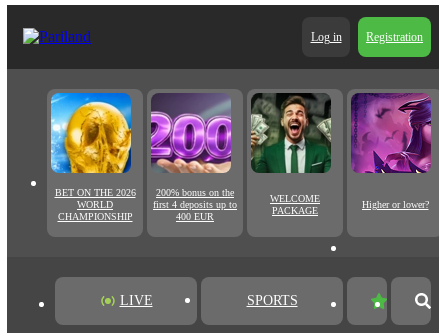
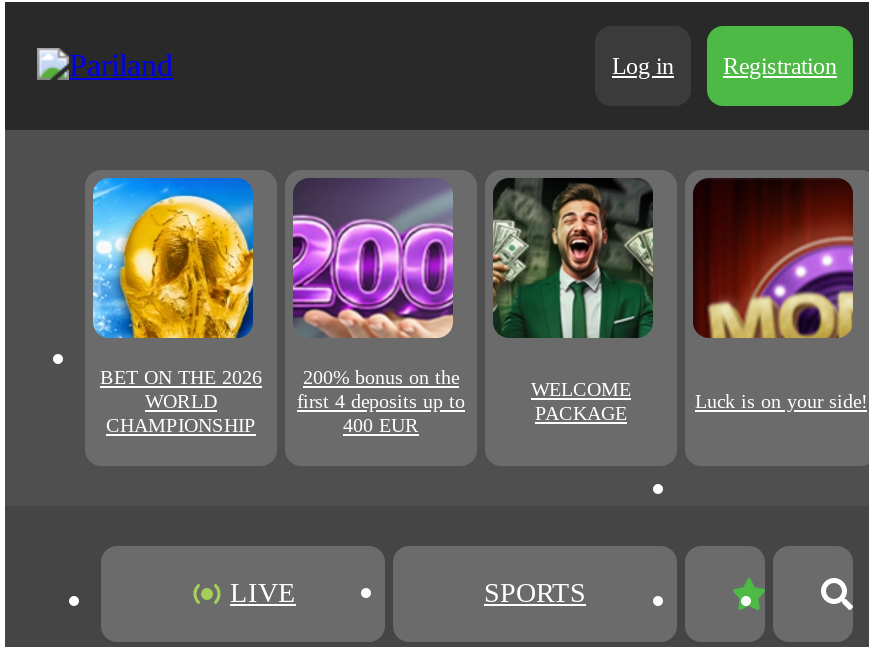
[351,93,432,210] [image] | Higher or lower? -> [691,178,867,412] [image] | Luck is on your side!

